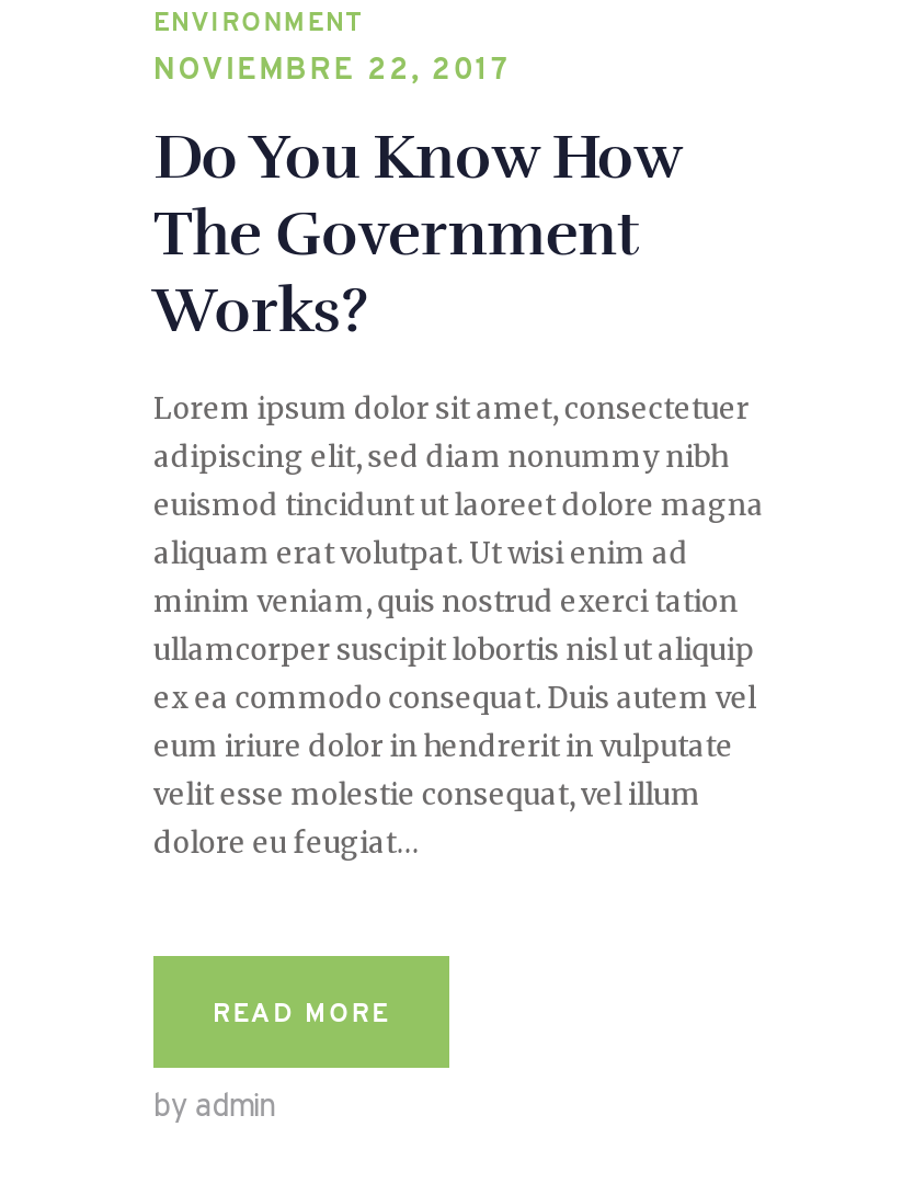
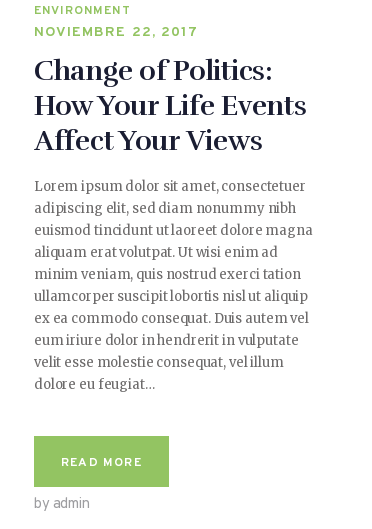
[153,119,679,347] Do You Know How | The Government | Works? -> [34,54,306,158] Change of Politics: | How Your Life Events | Affect Your Views

